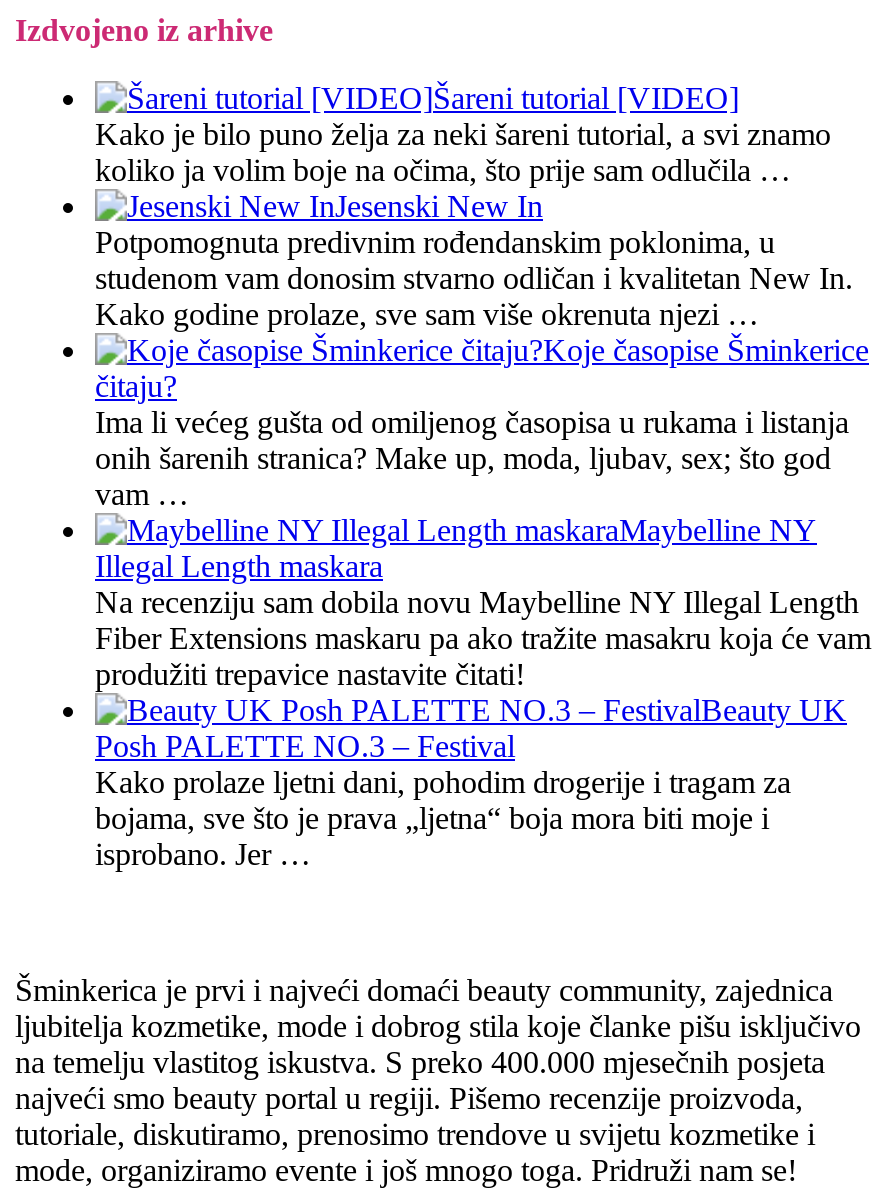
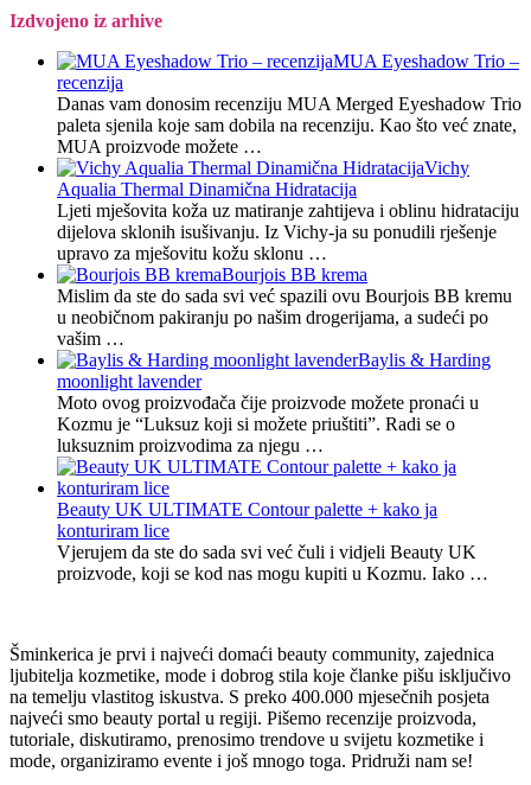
[95,81,871,871] Šareni tutorial [VIDEO] | Kako je bilo puno želja za neki šareni tutorial, a svi znamo | koliko ja volim boje na očima, što prije sam odlučila … | Jesenski New In | Potpomognuta predivnim rođendanskim poklonima, u | studenom vam donosim stvarno odličan i kvalitetan New In. | Kako godine prolaze, sve sam više okrenuta njezi … | Koje časopise Šminkerice | čitaju? | Ima li većeg gušta od omiljenog časopisa u rukama i listanja | onih šarenih stranica? Make up, moda, ljubav, sex; što god | vam … | Maybelline NY | Illegal Length maskara | Na recenziju sam dobila novu Maybelline NY Illegal Length | Fiber Extensions maskaru pa ako tražite masakru koja će vam | produžiti trepavice nastavite čitati! | Beauty UK | Posh PALETTE NO.3 – Festival | Kako prolaze ljetni dani, pohodim drogerije i tragam za | bojama, sve što je prava „ljetna“ boja mora biti moje i | isprobano. Jer … -> [57,51,522,584] MUA Eyeshadow Trio – | recenzija | Danas vam donosim recenziju MUA Merged Eyeshadow Trio | paleta sjenila koje sam dobila na recenziju. Kao što već znate, | MUA proizvode možete … | Vichy | Aqualia Thermal Dinamična Hidratacija | Ljeti mješovita koža uz matiranje zahtijeva i oblinu hidrataciju | dijelova sklonih isušivanju. Iz Vichy-ja su ponudili rješenje | upravo za mješovitu kožu sklonu … | Bourjois BB krema | Mislim da ste do sada svi već spazili ovu Bourjois BB kremu | u neobičnom pakiranju po našim drogerijama, a sudeći po | vašim … | Baylis & Harding | moonlight lavender | Moto ovog proizvođača čije proizvode možete pronaći u | Kozmu je “Luksuz koji si možete priuštiti”. Radi se o | luksuznim proizvodima za njegu … | Beauty UK ULTIMATE Contour palette + kako ja | konturiram lice | Vjerujem da ste do sada svi već čuli i vidjeli Beauty UK | proizvode, koji se kod nas mogu kupiti u Kozmu. Iako …

